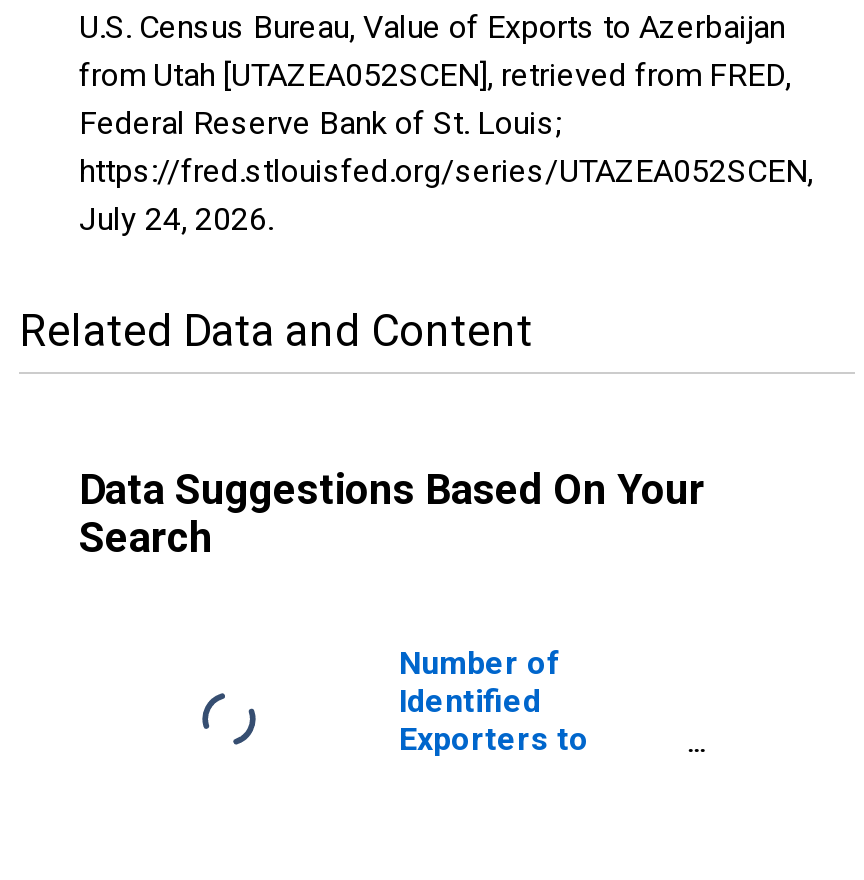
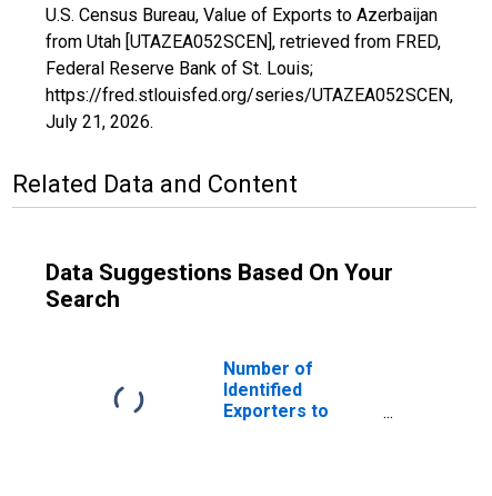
[79,200,273,238] July 24, 2026. -> [46,111,153,132] July 21, 2026.

